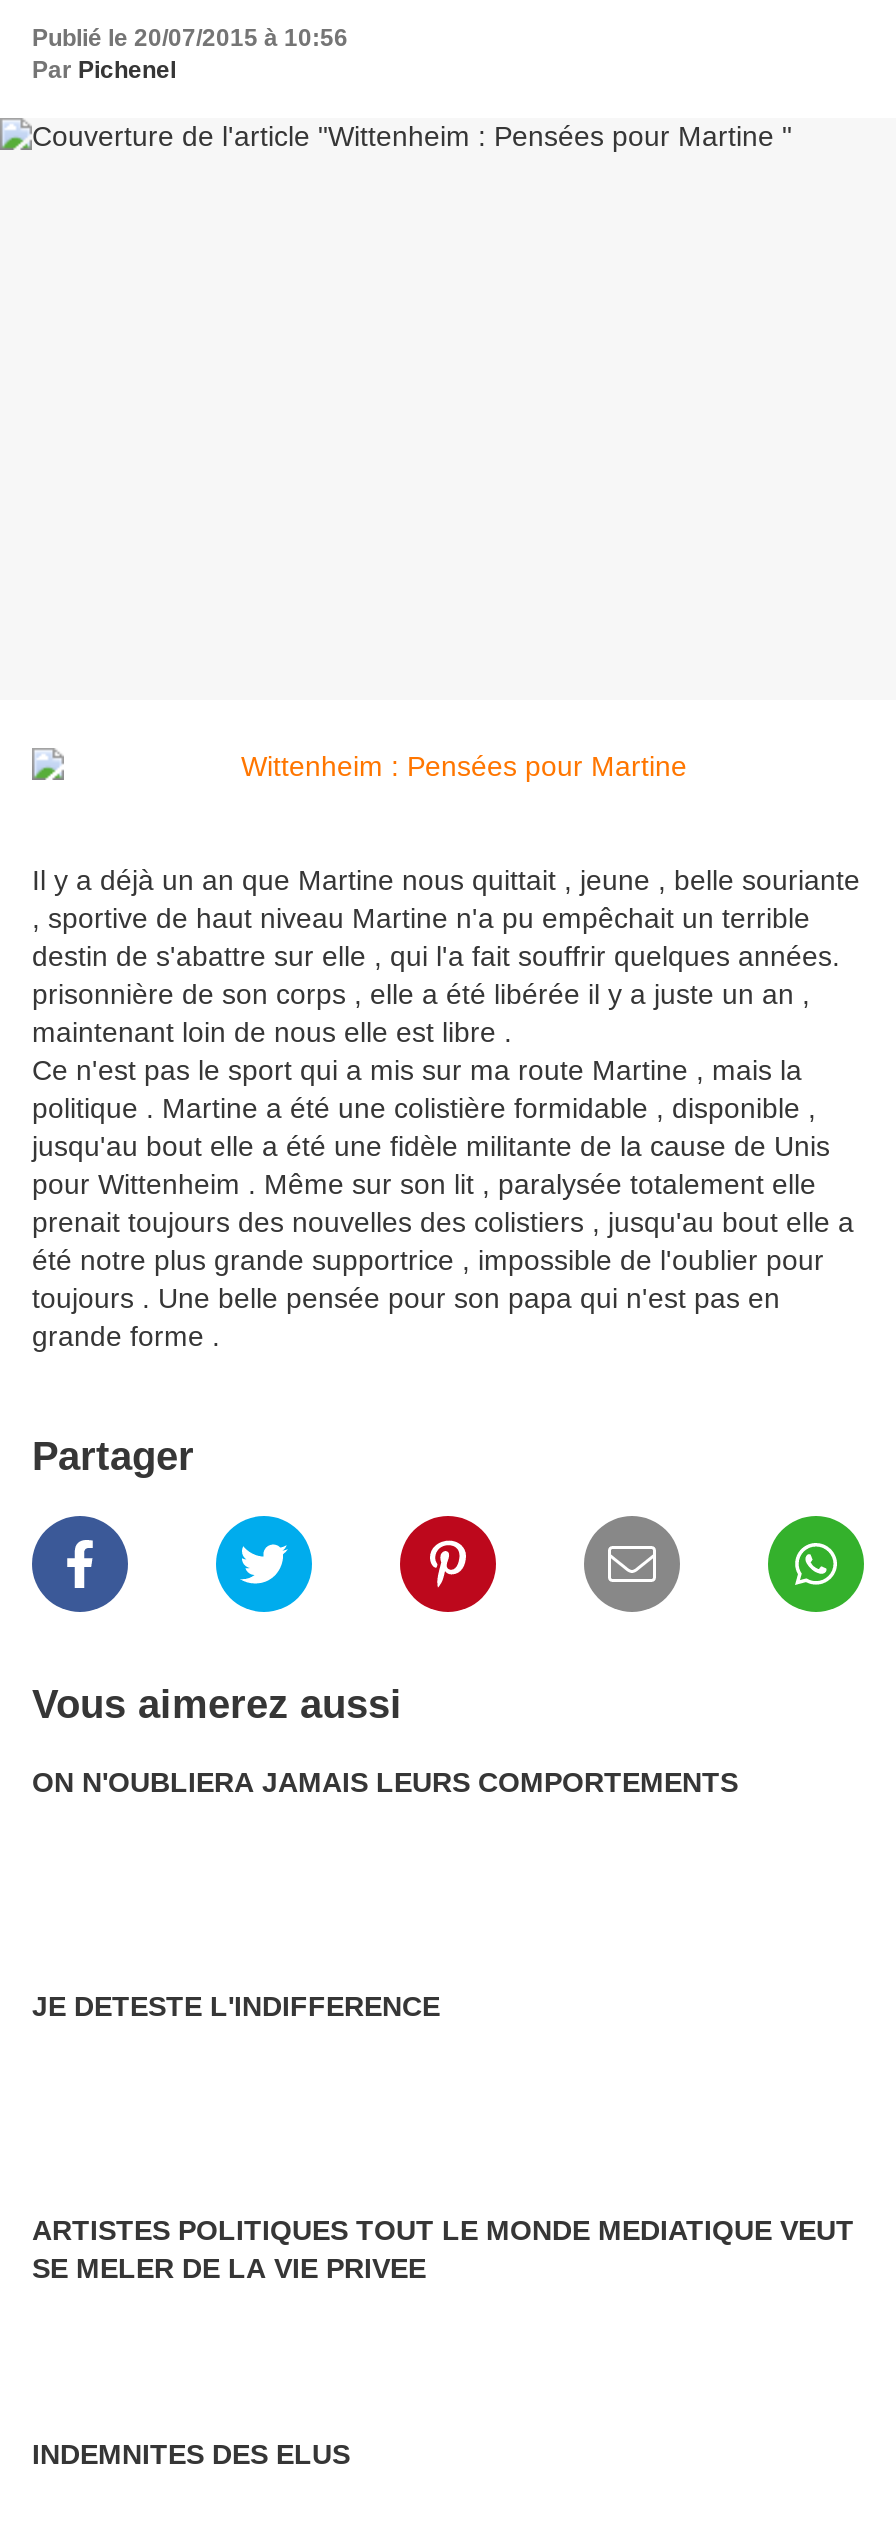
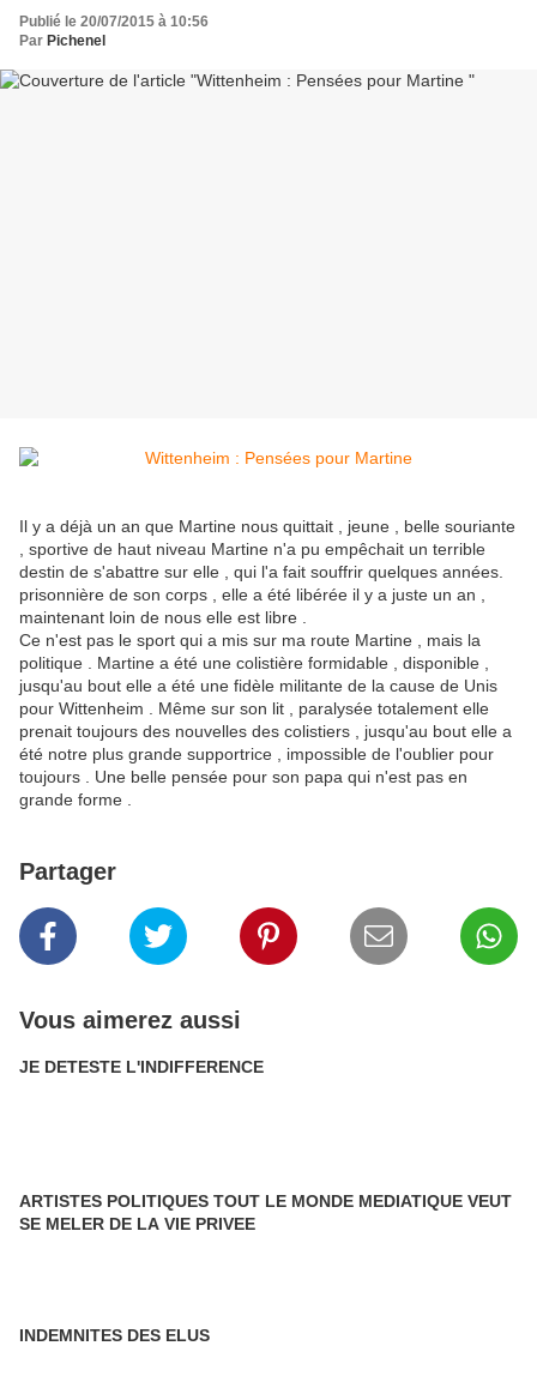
[32,1766,738,1798] ON N'OUBLIERA JAMAIS LEURS COMPORTEMENTS -> none

